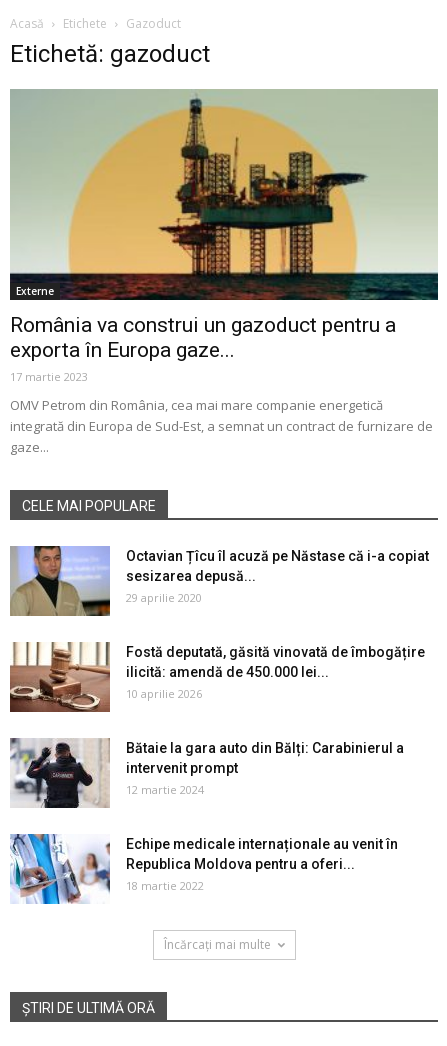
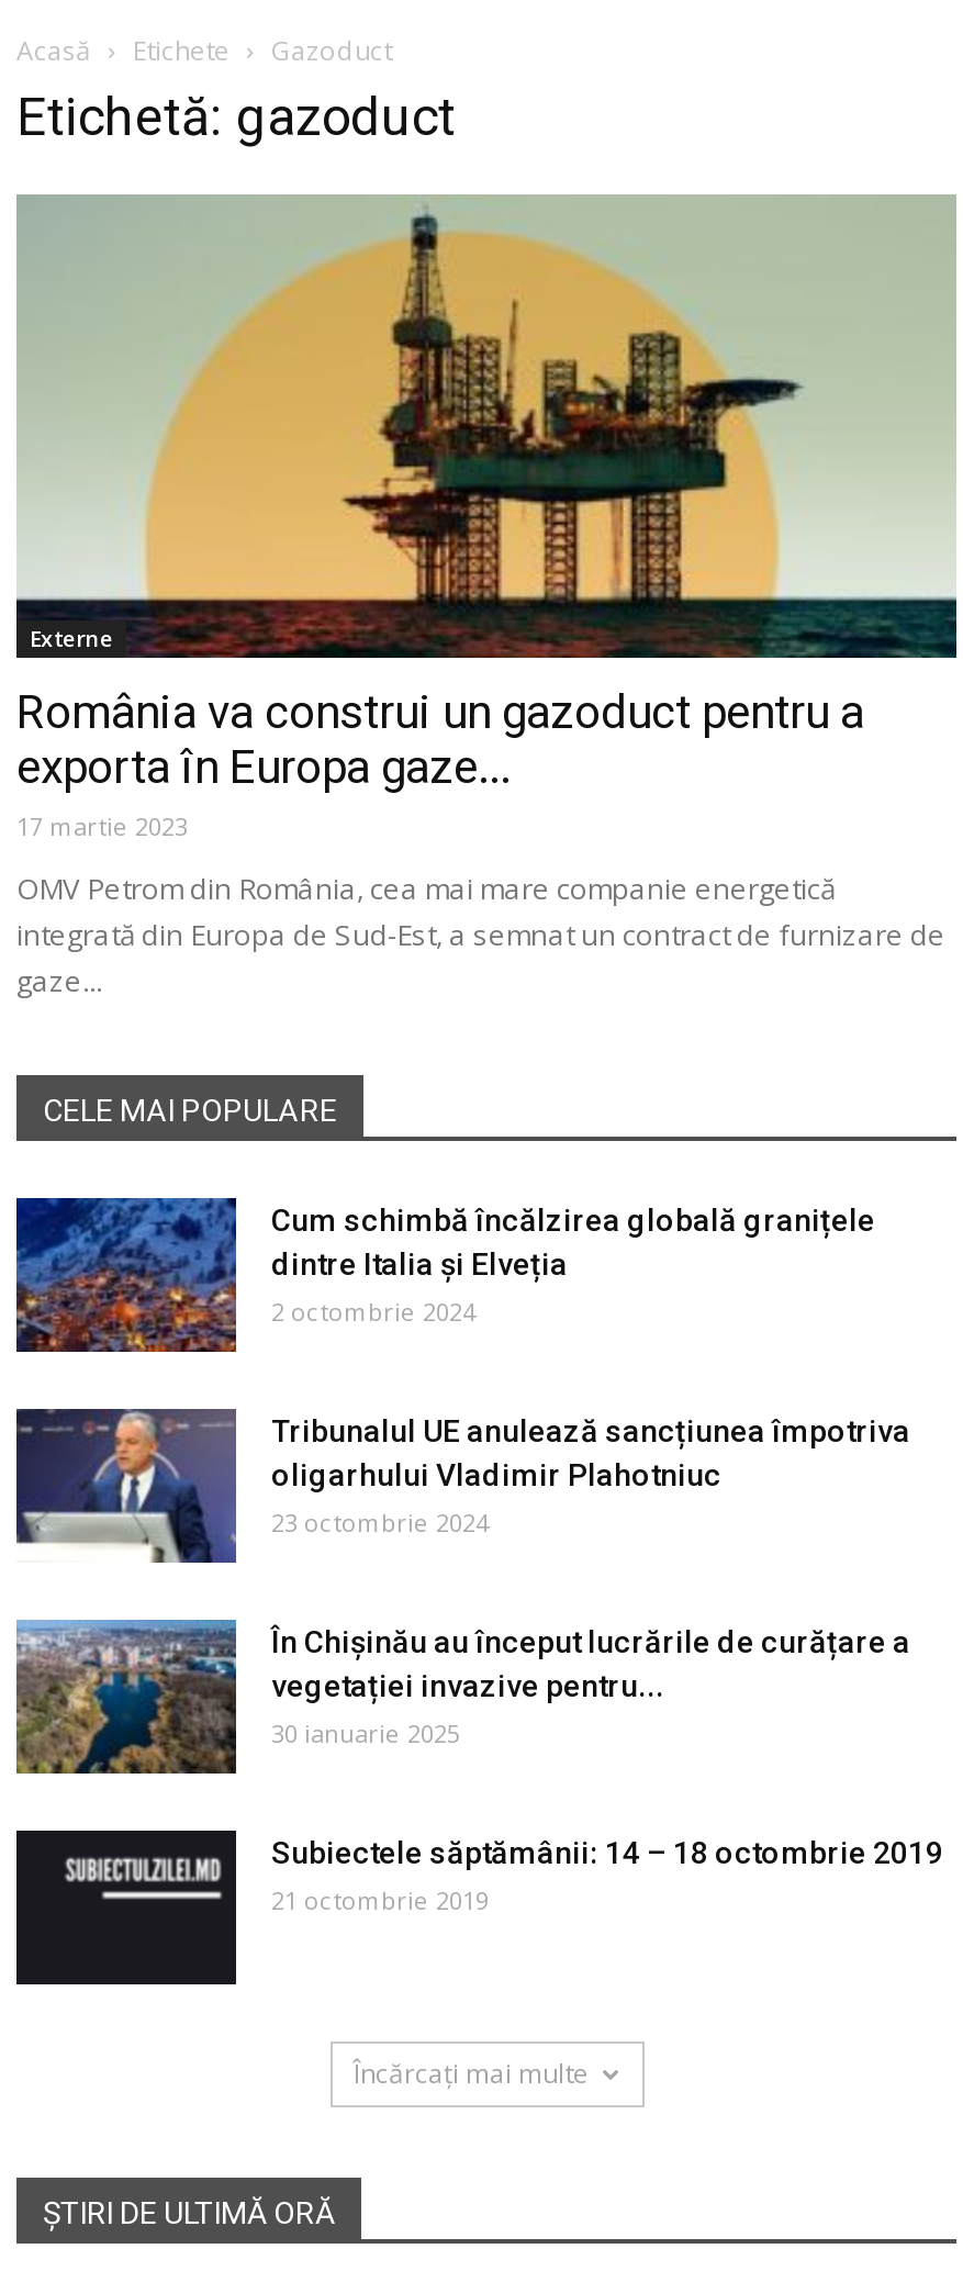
[9,545,429,617] [image] | Octavian Țîcu îl acuză pe Năstase că i-a copiat | sesizarea depusă... | 29 aprilie 2020 -> [14,1196,875,1354] [image] | Cum schimbă încălzirea globală granițele | dintre Italia și Elveția | 2 octombrie 2024
[9,641,425,713] [image] | Fostă deputată, găsită vinovată de îmbogățire | ilicită: amendă de 450.000 lei... | 10 aprilie 2026 -> [14,1407,910,1565] [image] | Tribunalul UE anulează sancțiunea împotriva | oligarhului Vladimir Plahotniuc | 23 octombrie 2024
[10,737,404,809] [image] | Bătaie la gara auto din Bălți: Carabinierul a | intervenit prompt | 12 martie 2024 -> [14,1618,910,1776] [image] | În Chișinău au început lucrările de curățare a | vegetației invazive pentru... | 30 ianuarie 2025
[10,833,398,905] [image] | Echipe medicale internaționale au venit în | Republica Moldova pentru a oferi... | 18 martie 2022 -> [14,1828,943,1987] [image] | Subiectele săptămânii: 14 – 18 octombrie 2019 | 21 octombrie 2019

